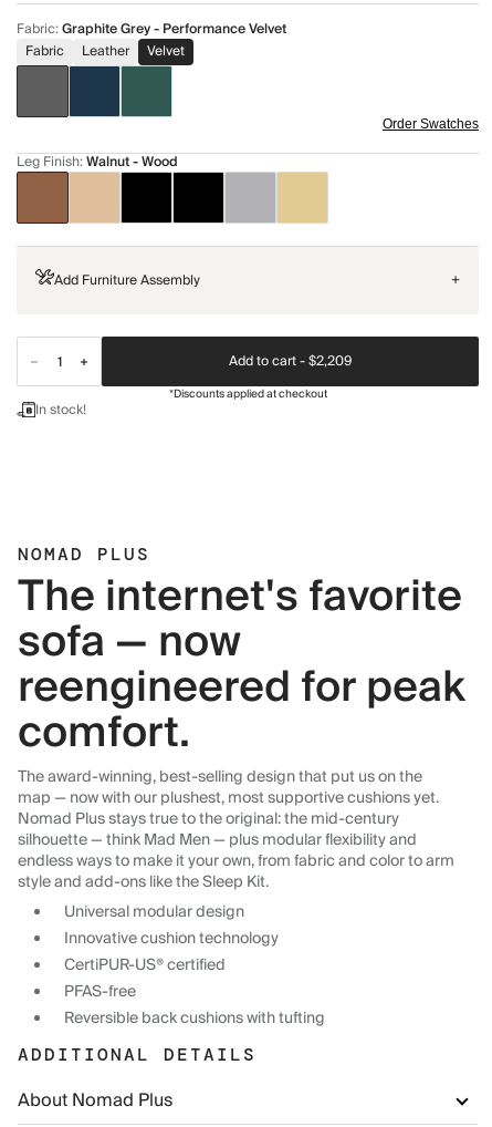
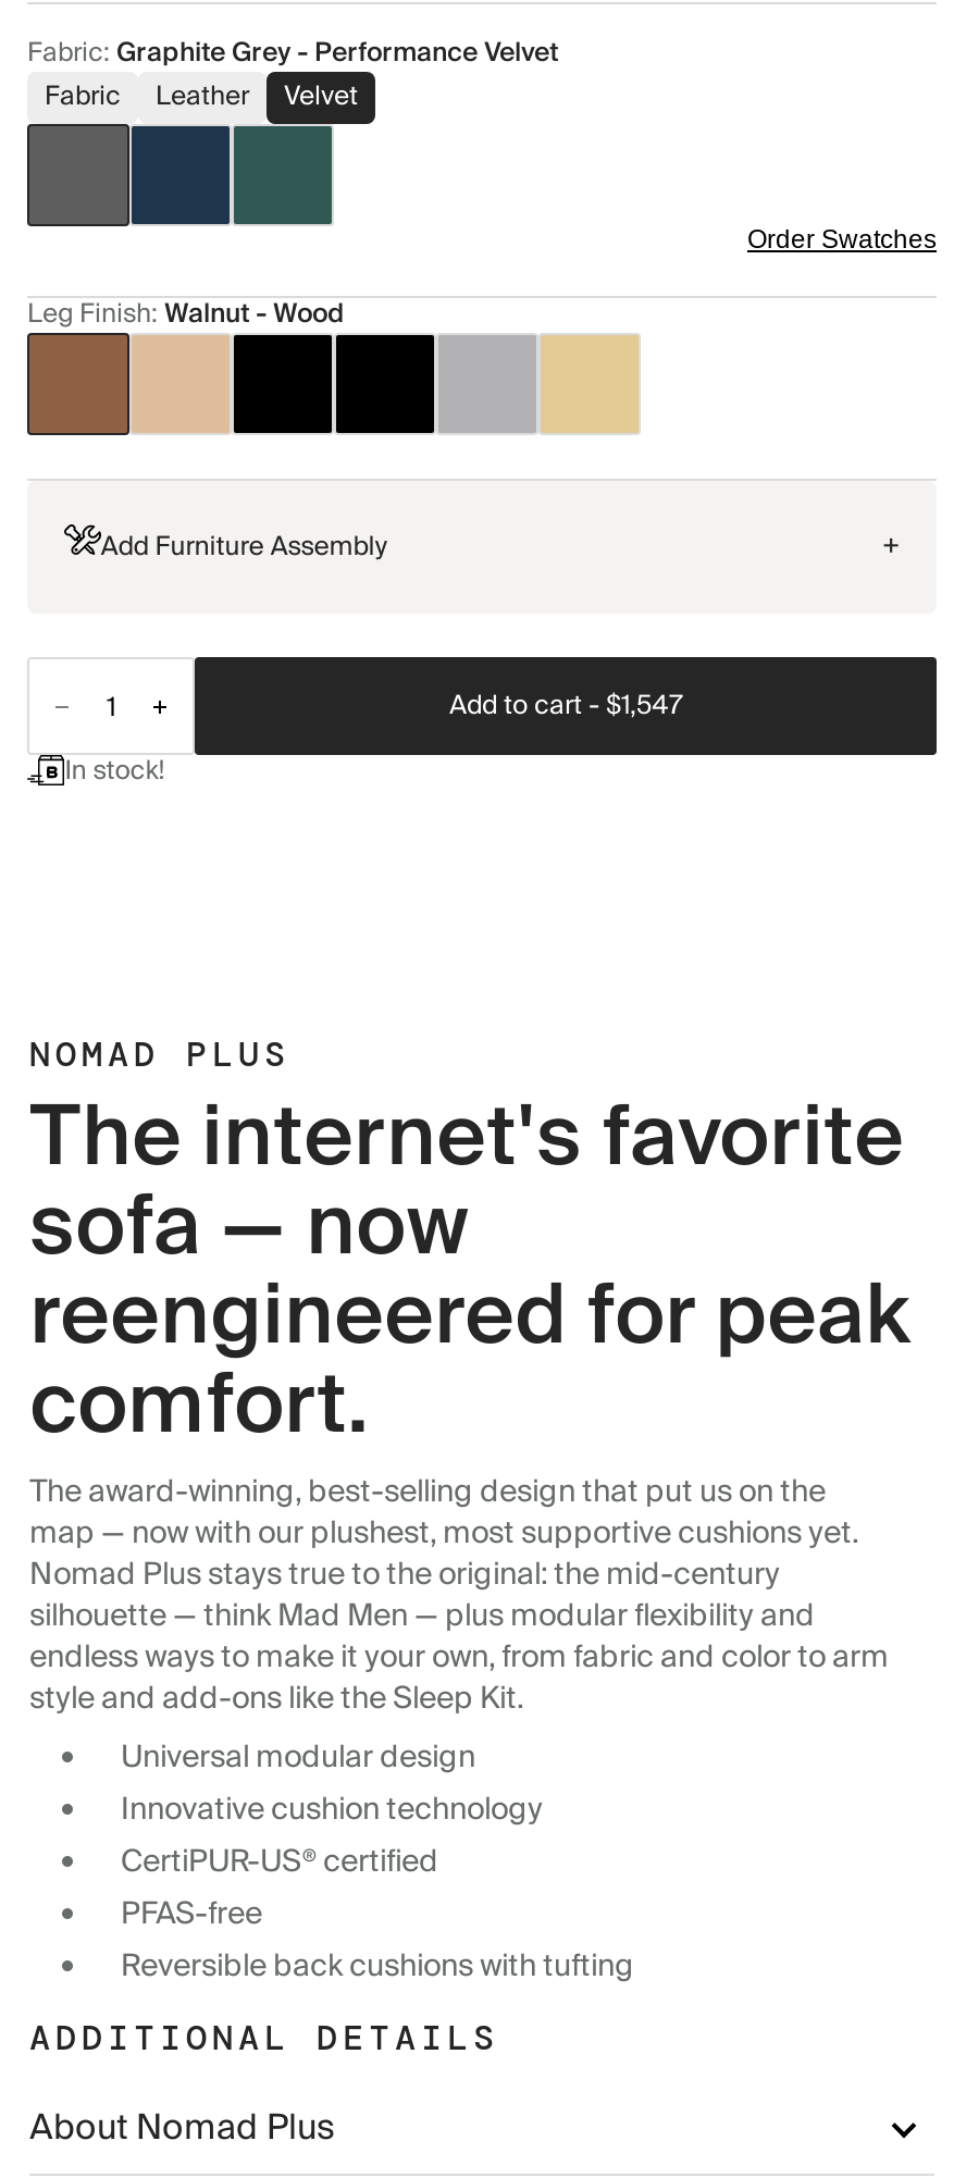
[169,350,352,405] Add to cart - $2,209 | *Discounts applied at checkout -> [449,683,682,729] Add to cart - $1,547

